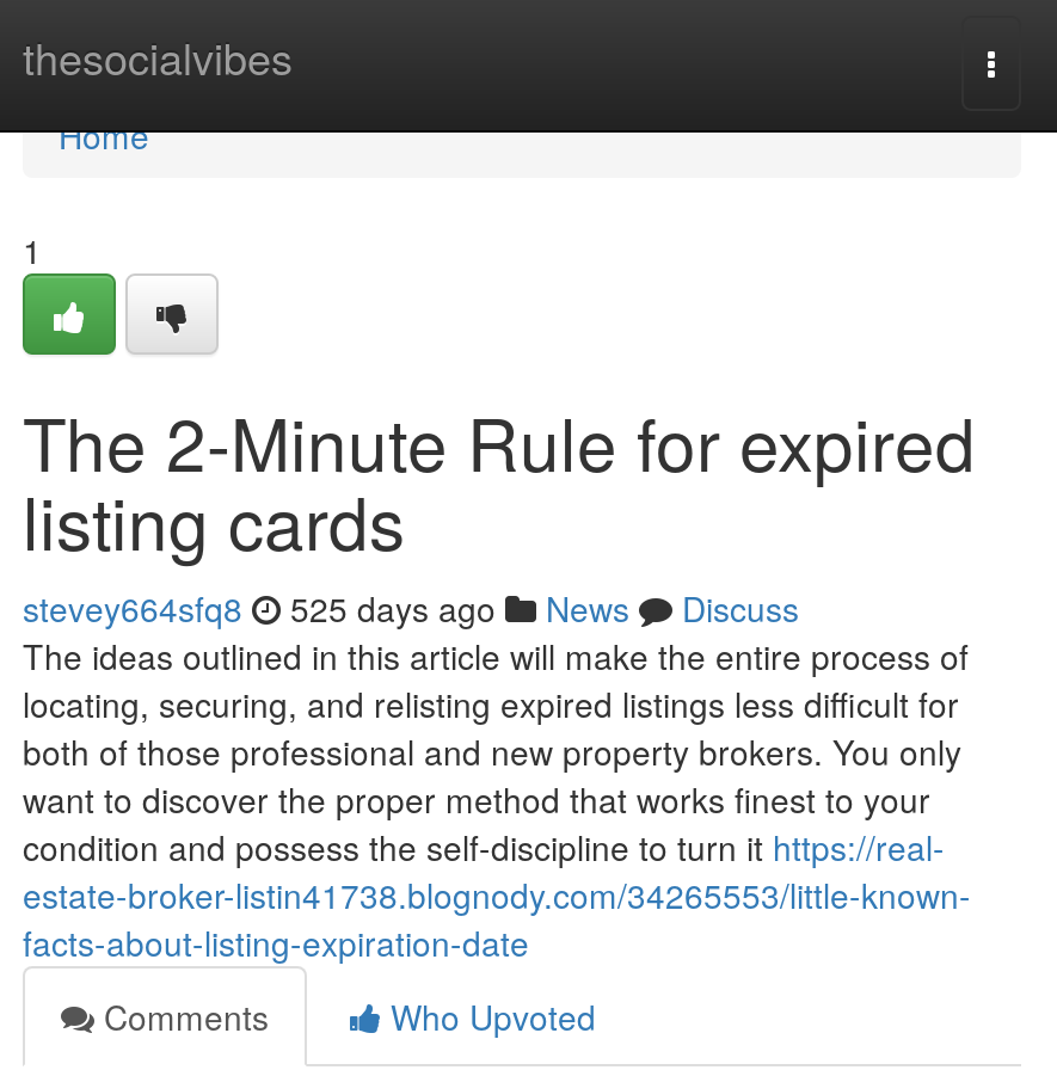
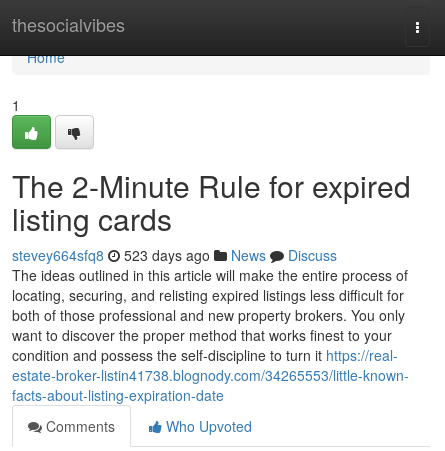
[23,584,799,632] stevey664sfq8 525 days ago News Discuss -> [12,245,337,265] stevey664sfq8 523 days ago News Discuss

